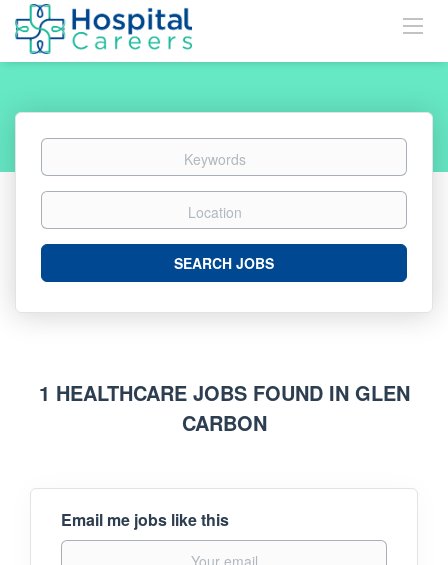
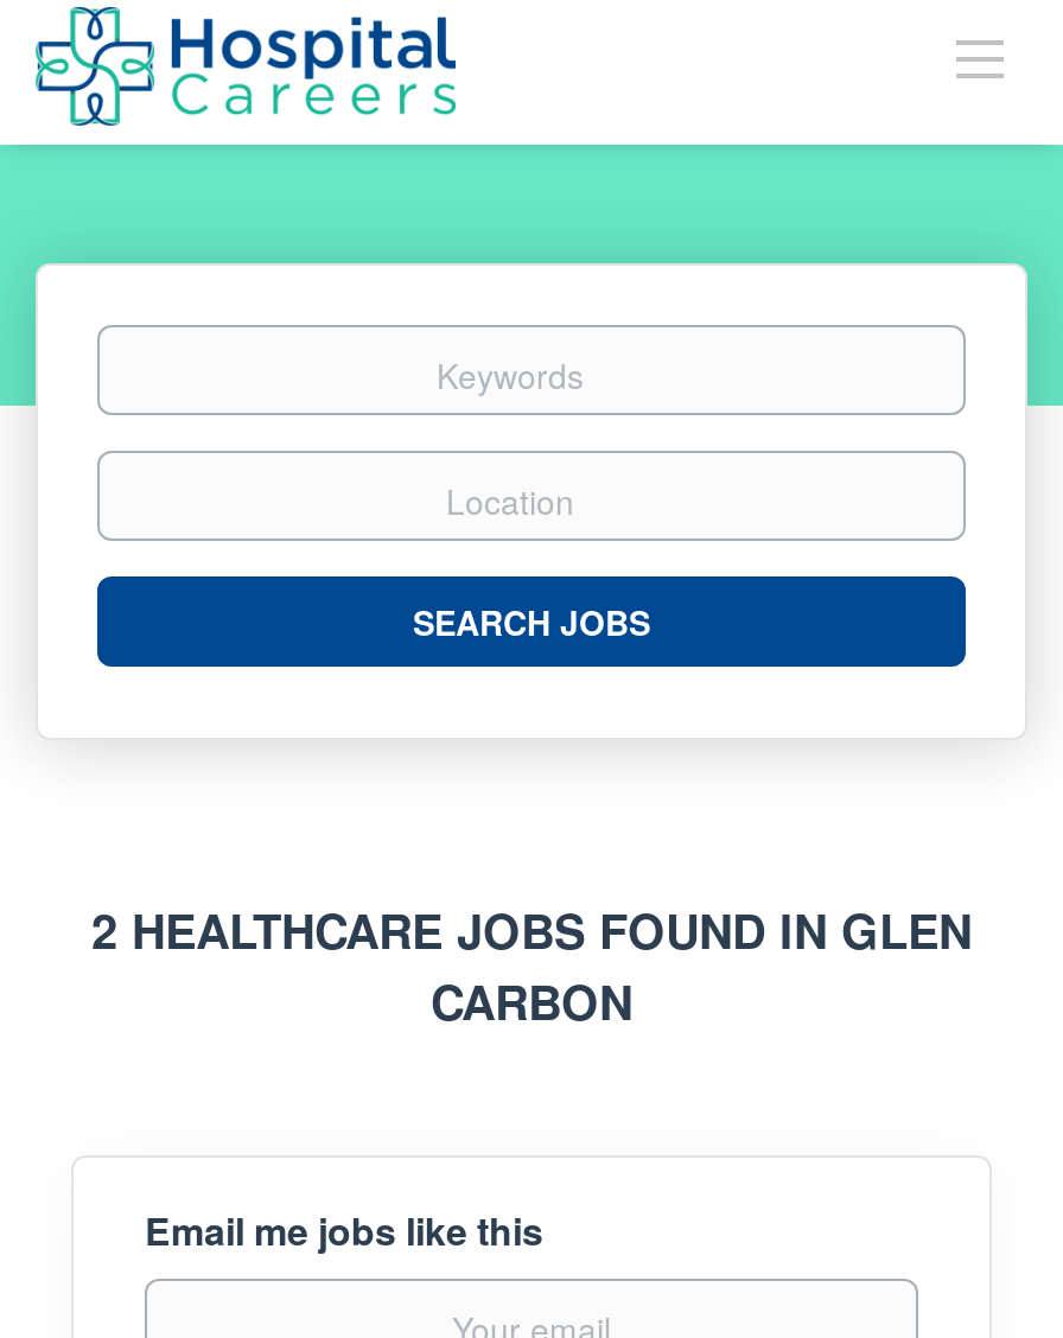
[38,378,409,407] 1 HEALTHCARE JOBS FOUND IN GLEN -> [91,894,972,963] 2 HEALTHCARE JOBS FOUND IN GLEN

